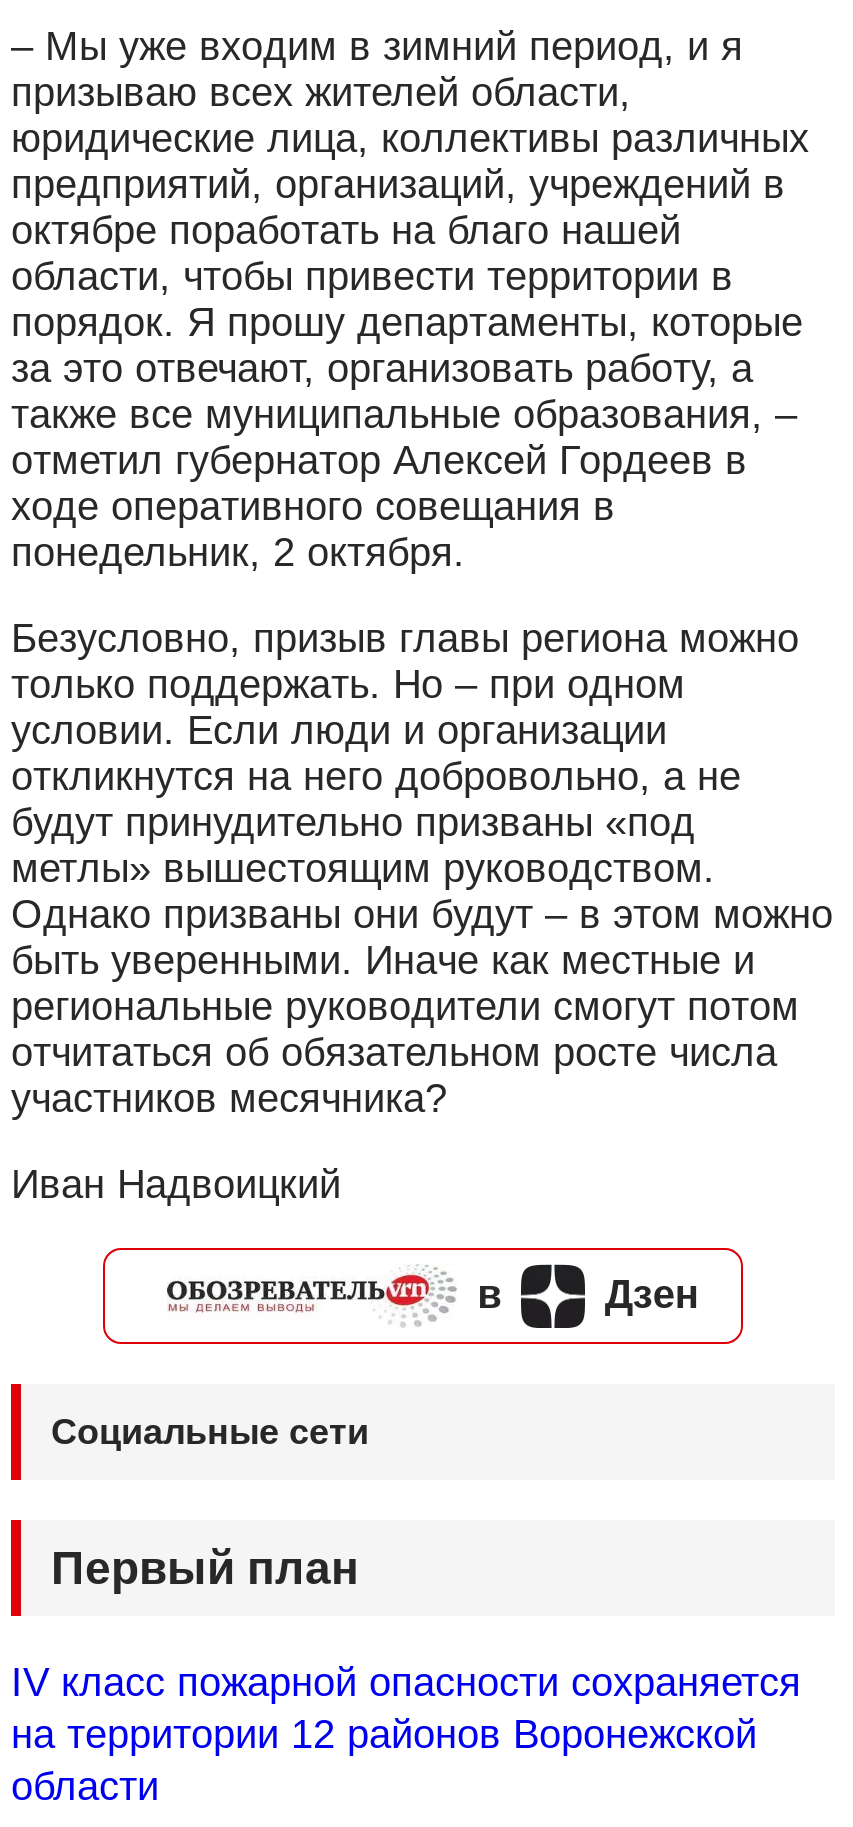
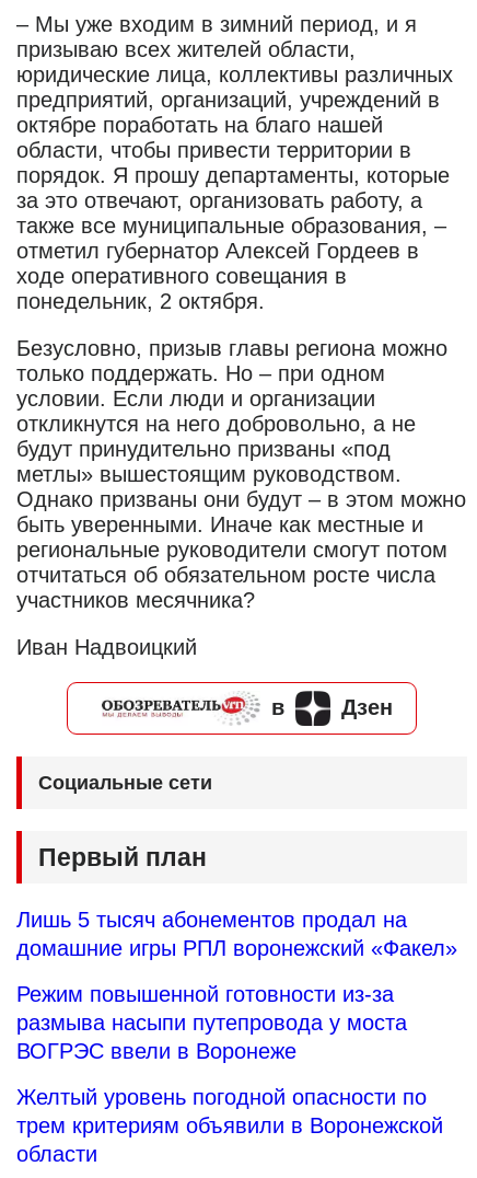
[11,1660,801,1756] IV класс пожарной опасности сохраняется | на территории 12 районов Воронежской -> [16,907,457,1137] Лишь 5 тысяч абонементов продал на | домашние игры РПЛ воронежский «Факел» | Режим повышенной готовности из-за | размыва насыпи путепровода у моста | ВОГРЭС ввели в Воронеже | Желтый уровень погодной опасности по | трем критериям объявили в Воронежской

